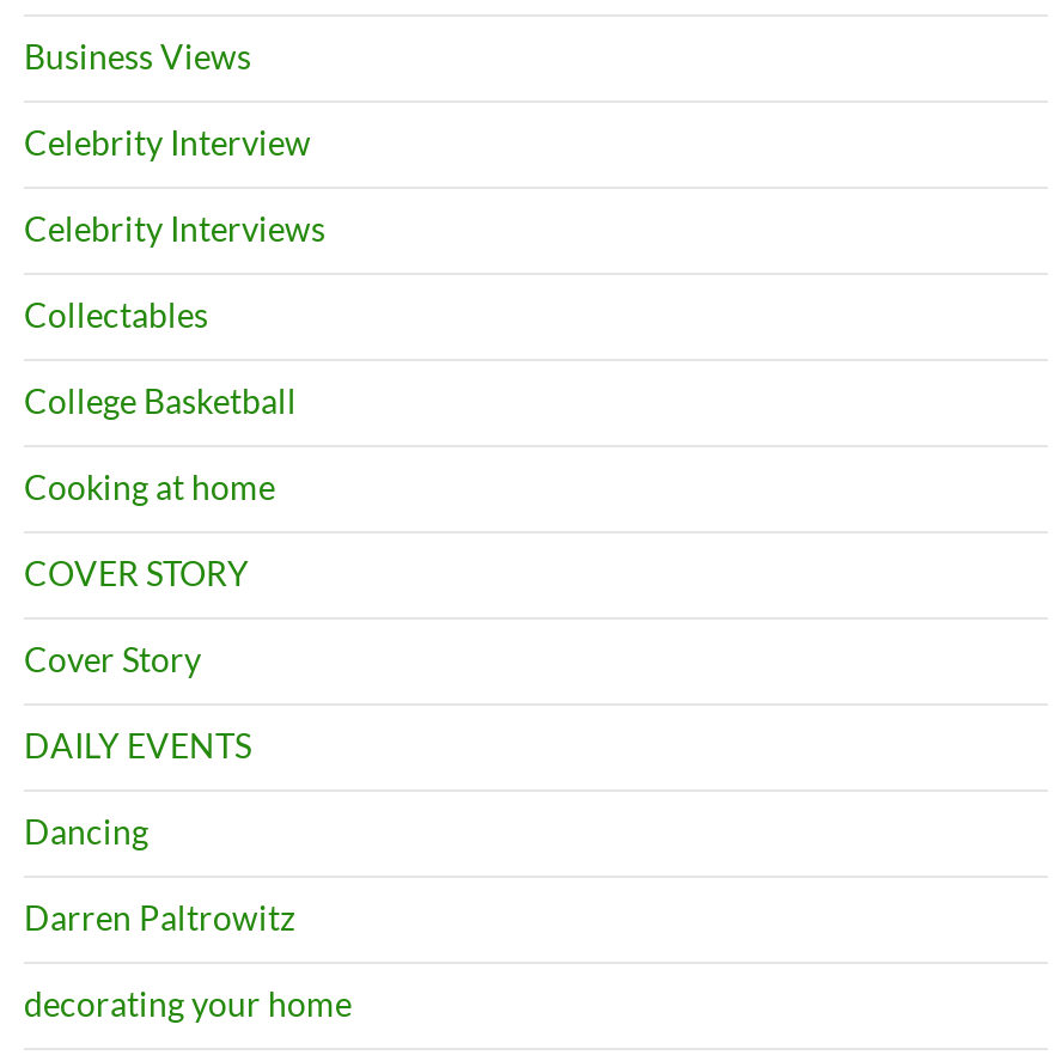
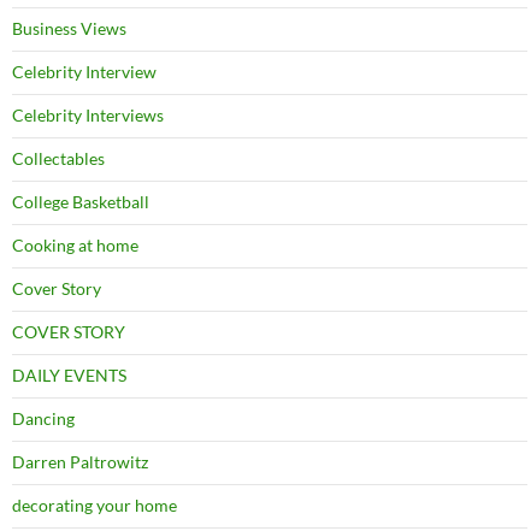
moved [24,553,249,593] -> [12,321,125,342]: COVER STORY
moved [24,639,201,679] -> [12,278,101,299]: Cover Story

